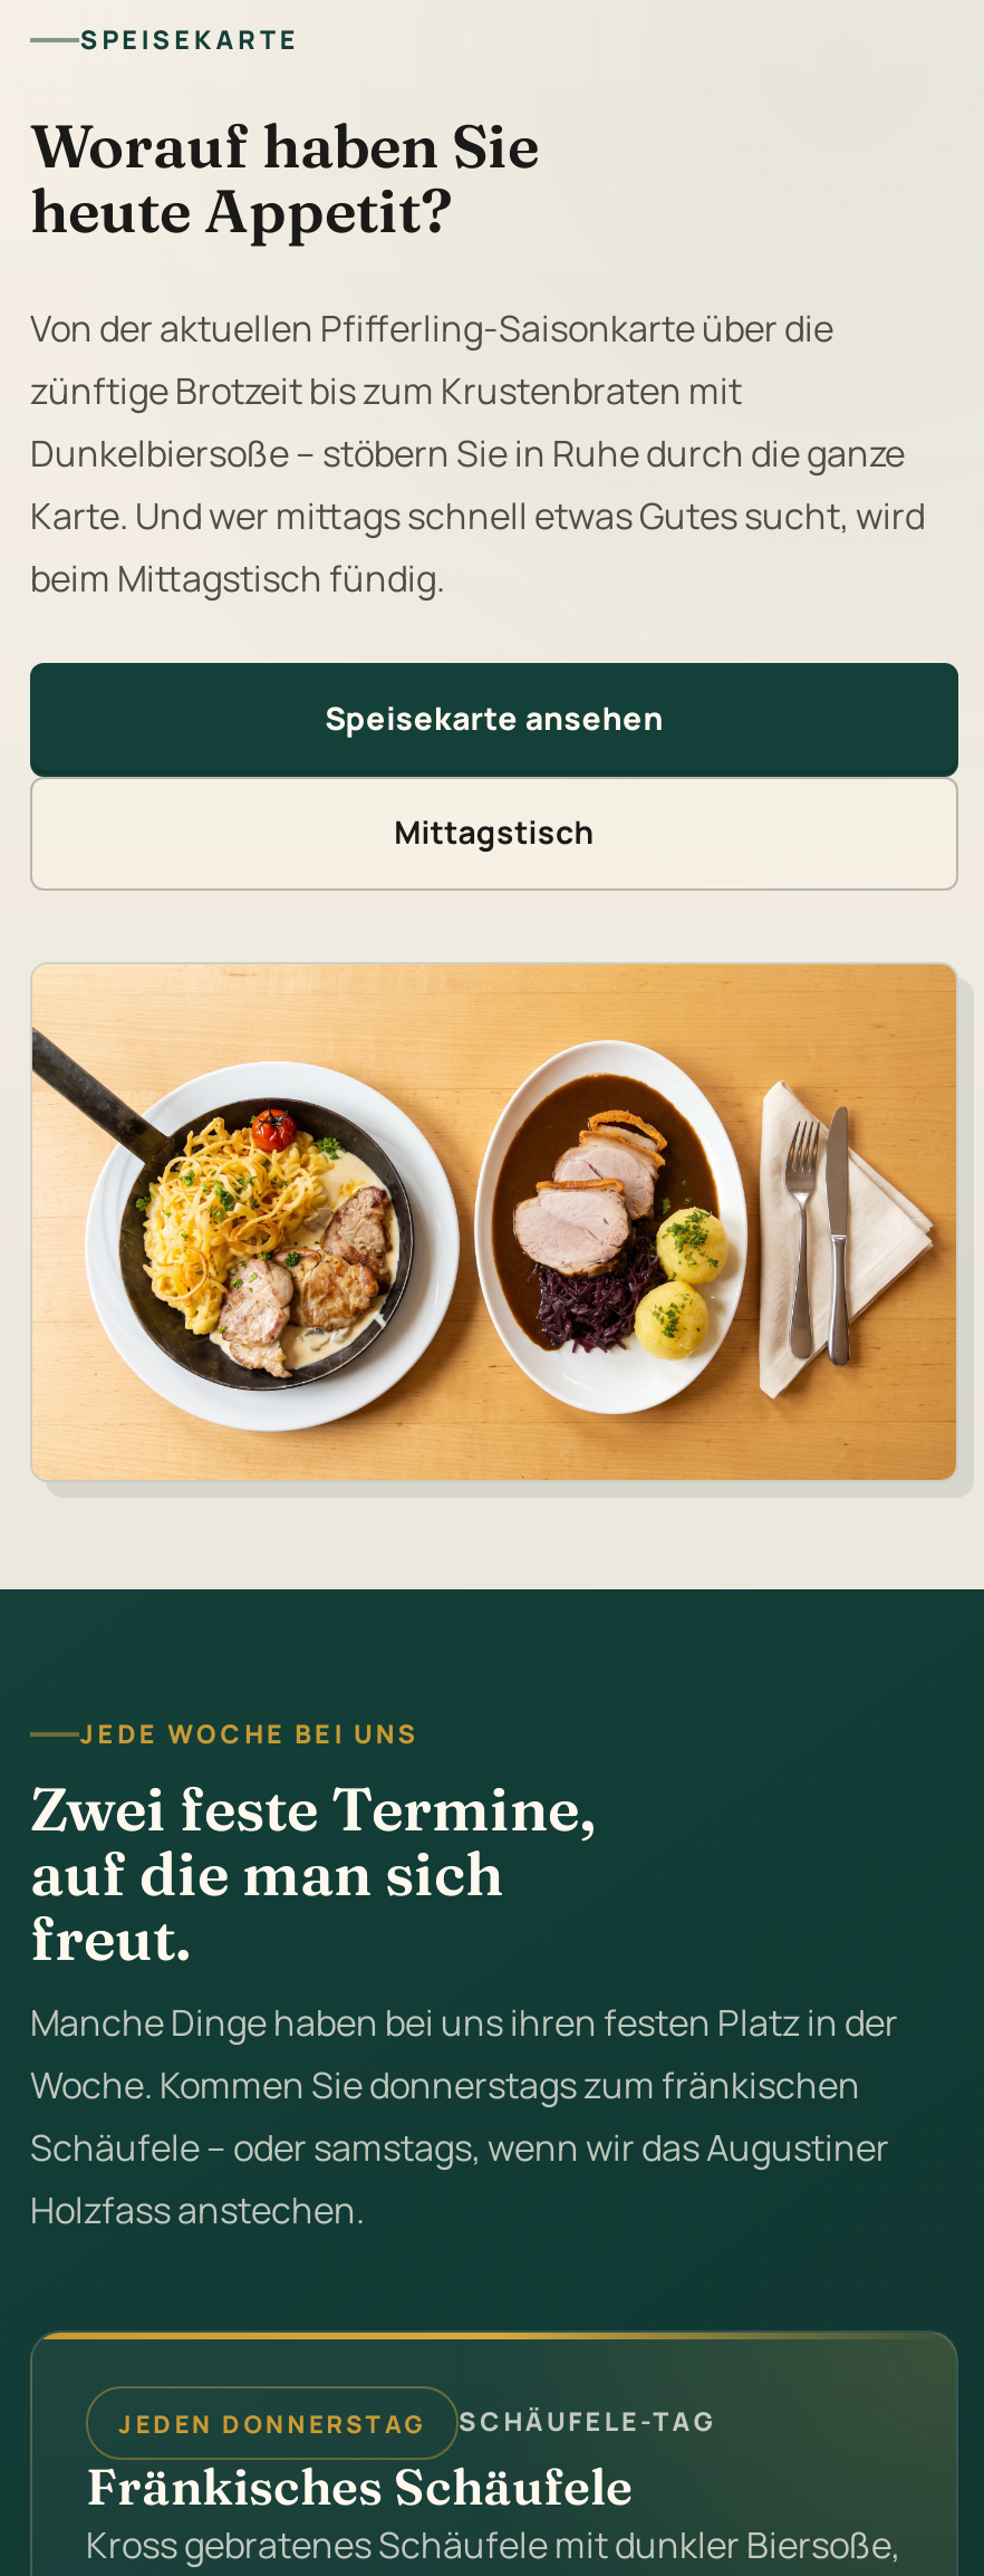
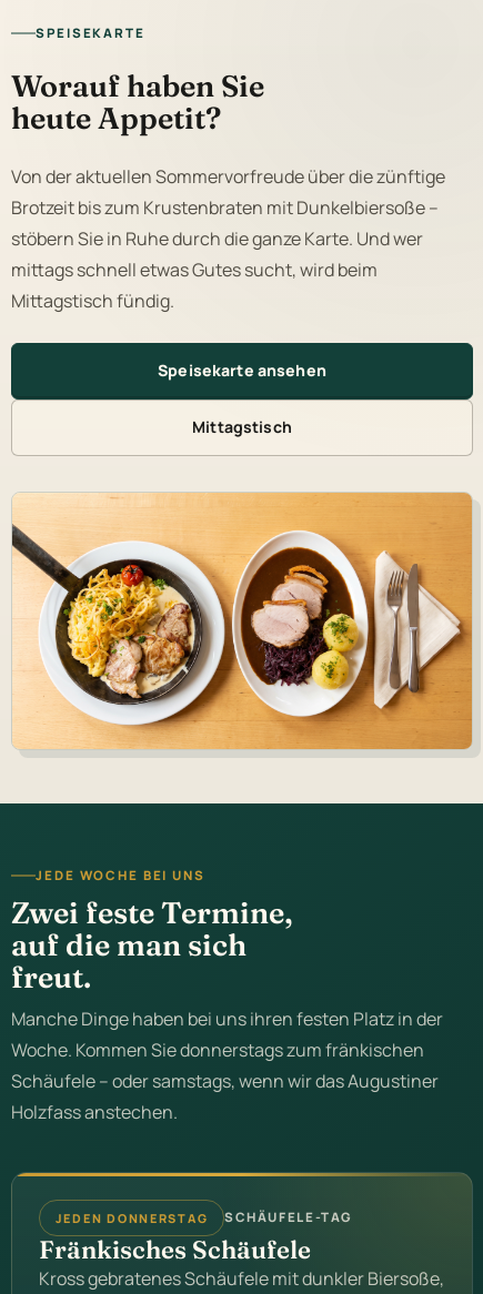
[30,302,925,602] Von der aktuellen Pfifferling-Saisonkarte über die | zünftige Brotzeit bis zum Krustenbraten mit | Dunkelbiersoße – stöbern Sie in Ruhe durch die ganze | Karte. Und wer mittags schnell etwas Gutes sucht, wird | beim Mittagstisch fündig. -> [11,164,445,312] Von der aktuellen Sommervorfreude über die zünftige | Brotzeit bis zum Krustenbraten mit Dunkelbiersoße – | stöbern Sie in Ruhe durch die ganze Karte. Und wer | mittags schnell etwas Gutes sucht, wird beim | Mittagstisch fündig.

